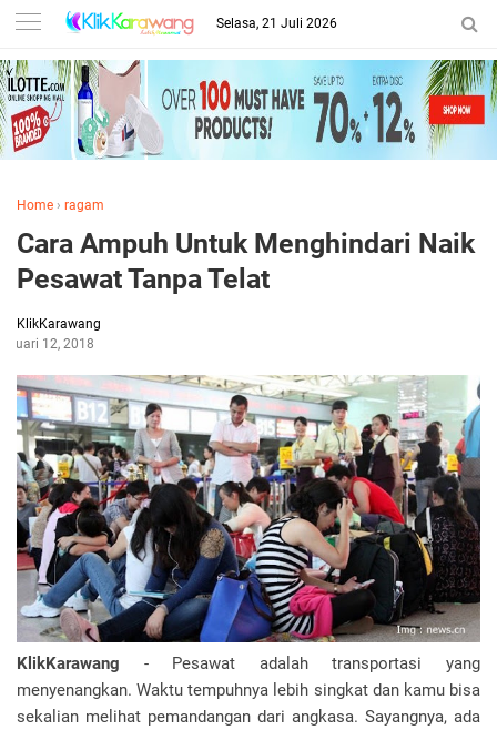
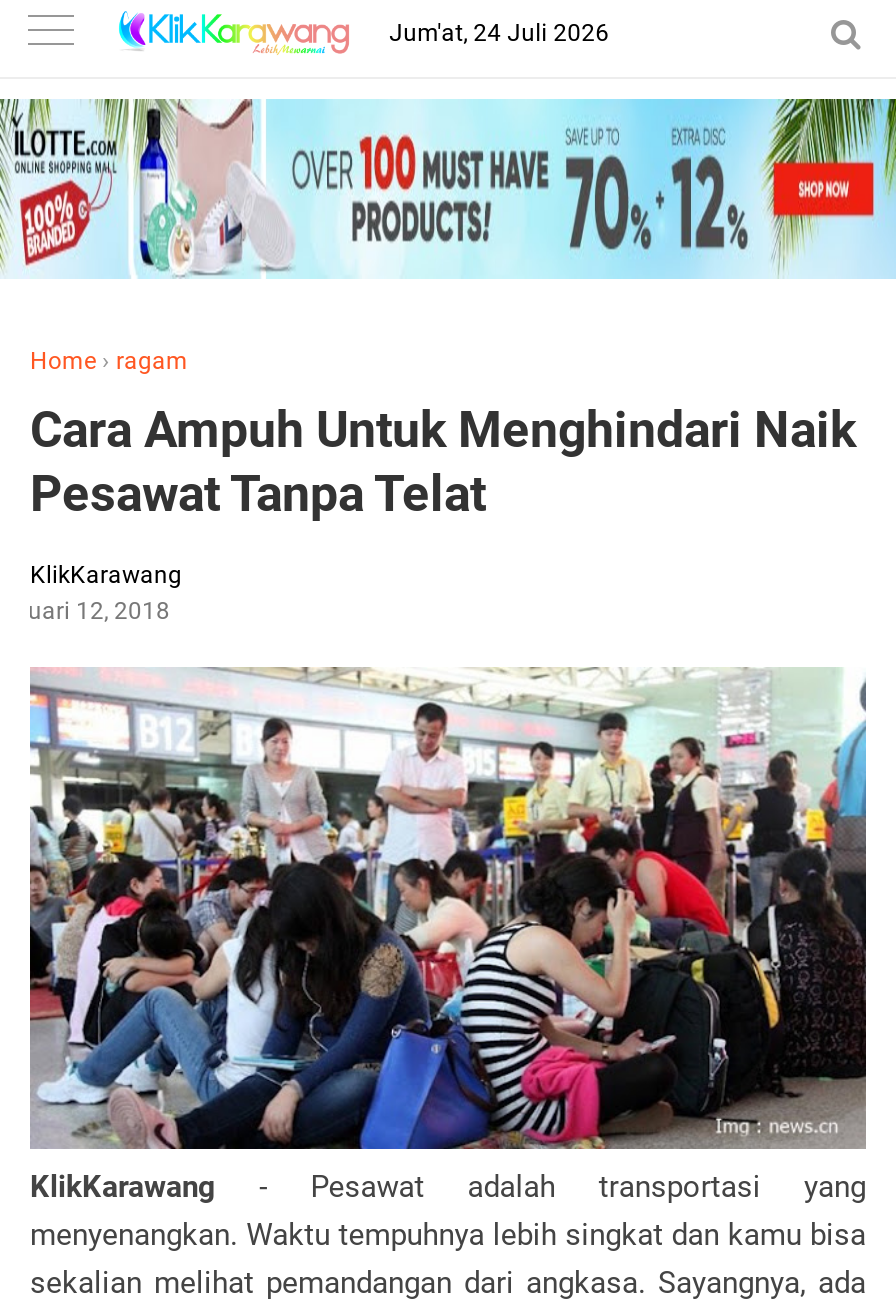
[216,16,337,31] Selasa, 21 Juli 2026 -> [389,19,609,47] Jum'at, 24 Juli 2026

